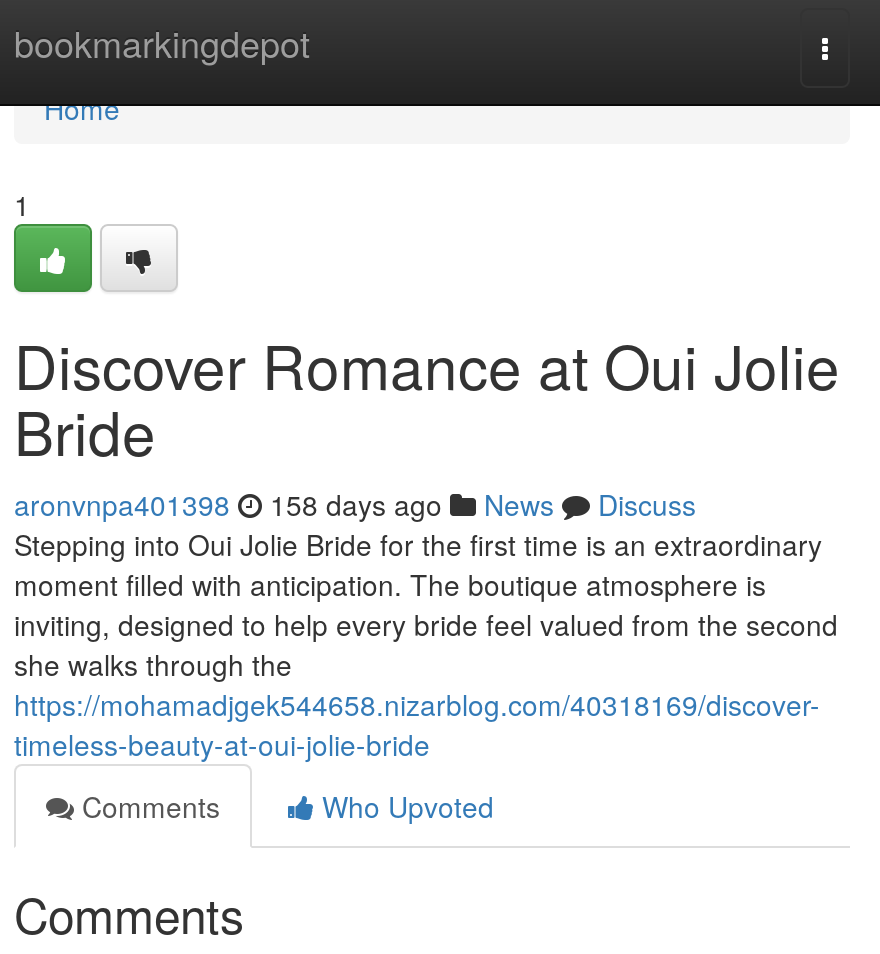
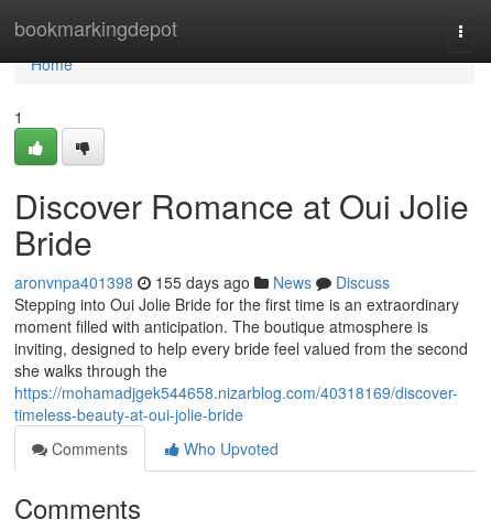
[14,484,696,524] aronvnpa401398 158 days ago News Discuss -> [14,271,390,293] aronvnpa401398 155 days ago News Discuss

